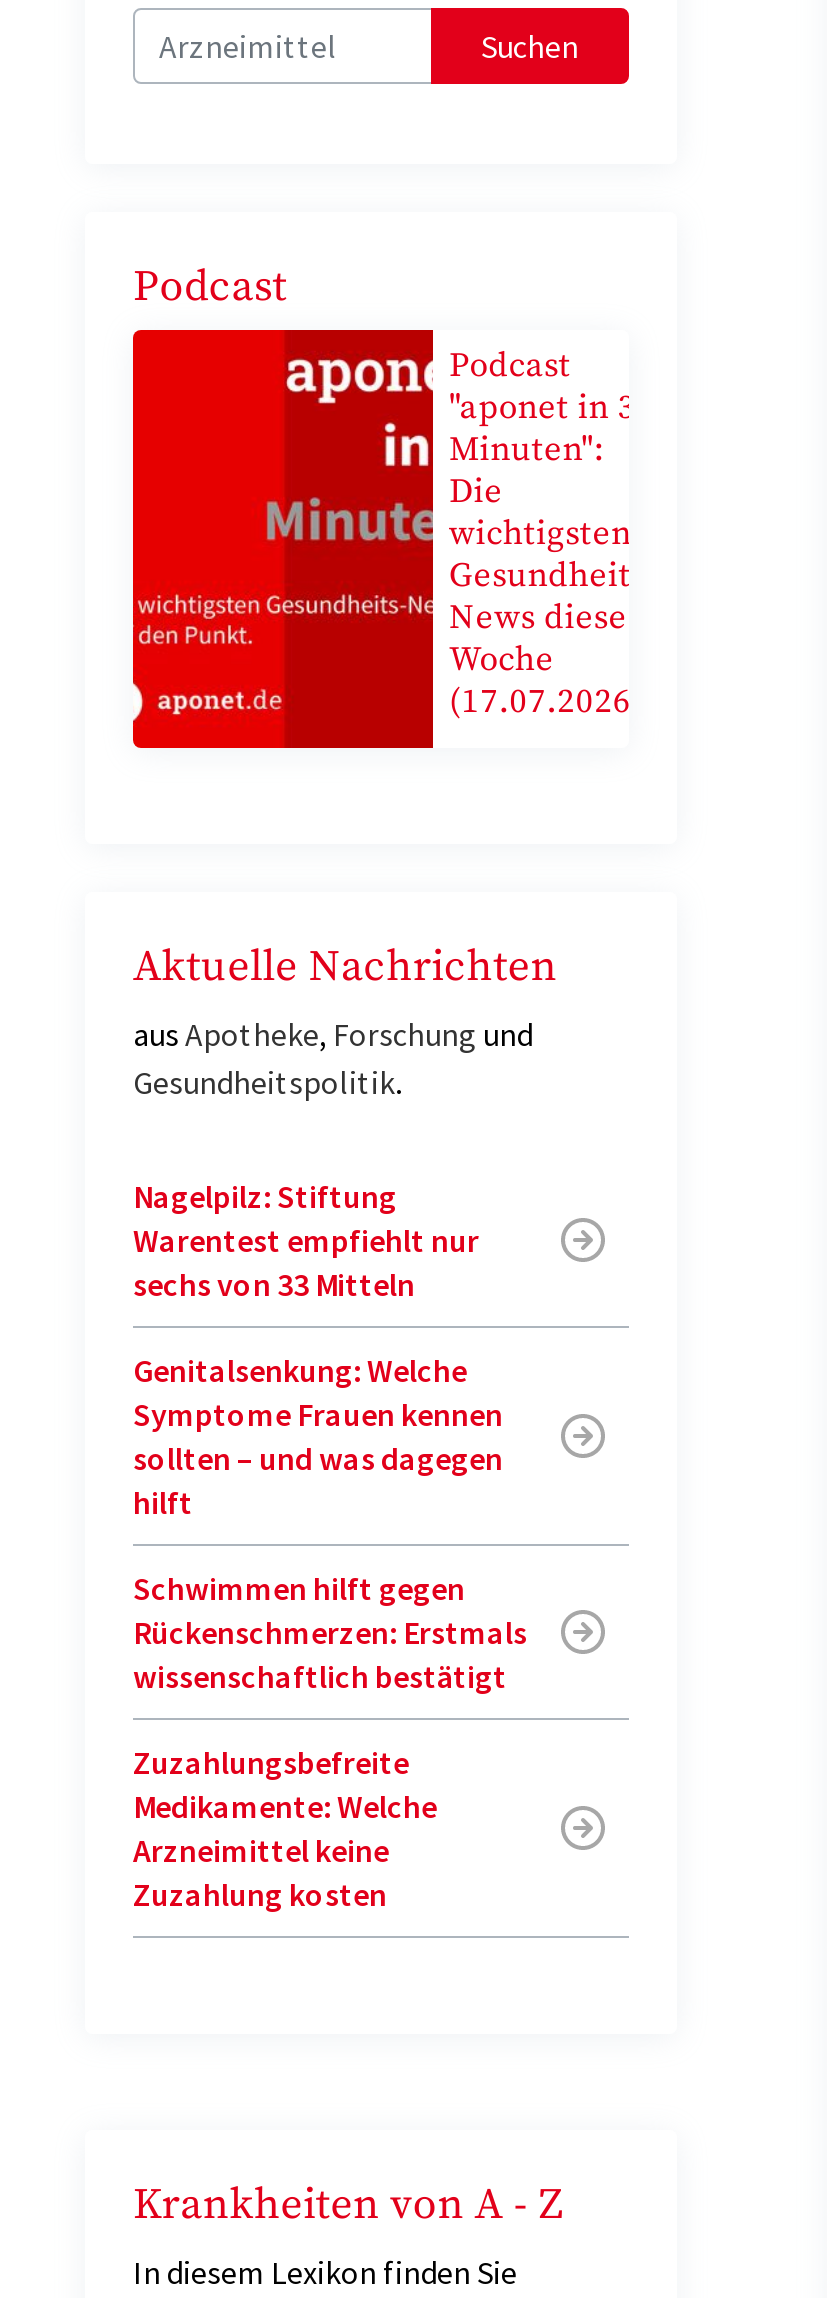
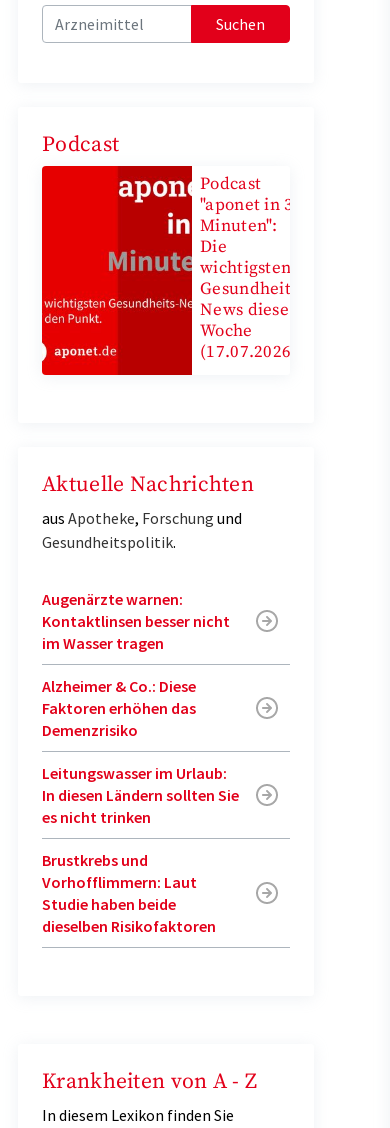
[133,1176,479,1304] Nagelpilz: Stiftung | Warentest empfiehlt nur | sechs von 33 Mitteln -> [42,589,230,653] Augenärzte warnen: | Kontaktlinsen besser nicht | im Wasser tragen
[133,1350,503,1522] Genitalsenkung: Welche | Symptome Frauen kennen | sollten – und was dagegen | hilft -> [42,676,196,740] Alzheimer & Co.: Diese | Faktoren erhöhen das | Demenzrisiko
[133,1568,527,1696] Schwimmen hilft gegen | Rückenschmerzen: Erstmals | wissenschaftlich bestätigt -> [42,763,239,827] Leitungswasser im Urlaub: | In diesen Ländern sollten Sie | es nicht trinken
[133,1742,437,1914] Zuzahlungsbefreite | Medikamente: Welche | Arzneimittel keine | Zuzahlung kosten -> [42,850,216,936] Brustkrebs und | Vorhofflimmern: Laut | Studie haben beide | dieselben Risikofaktoren

